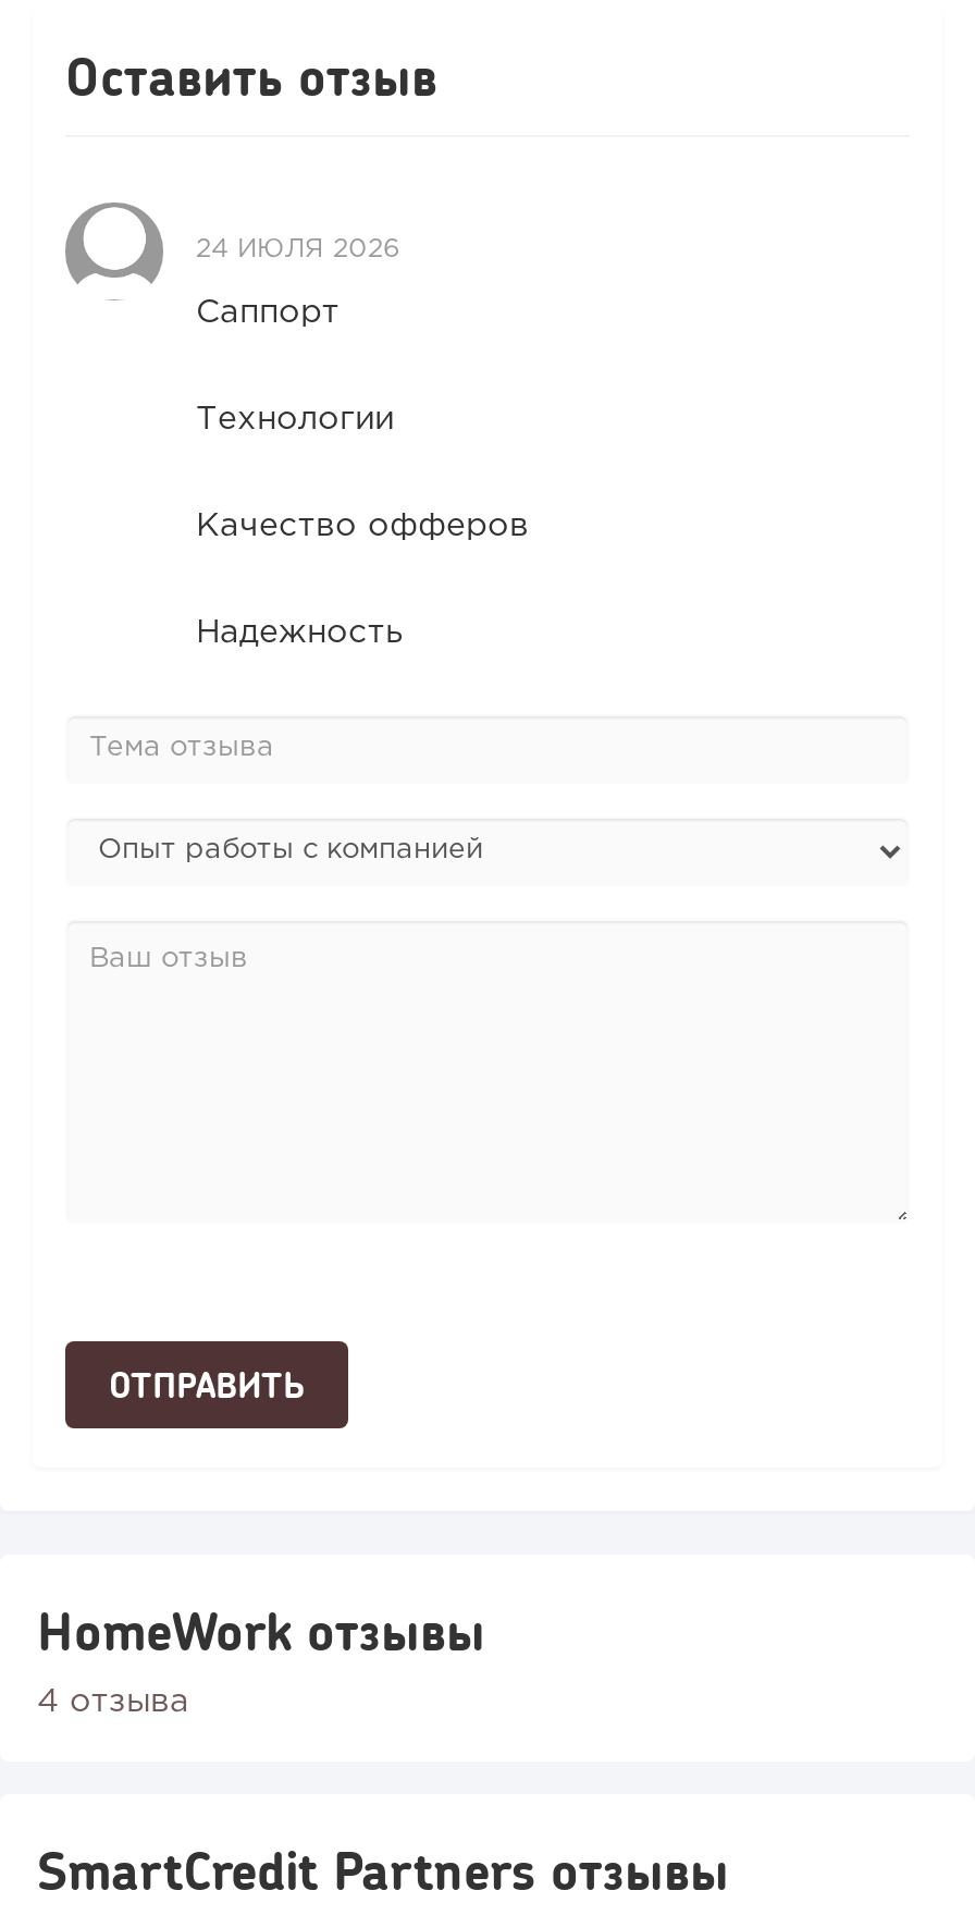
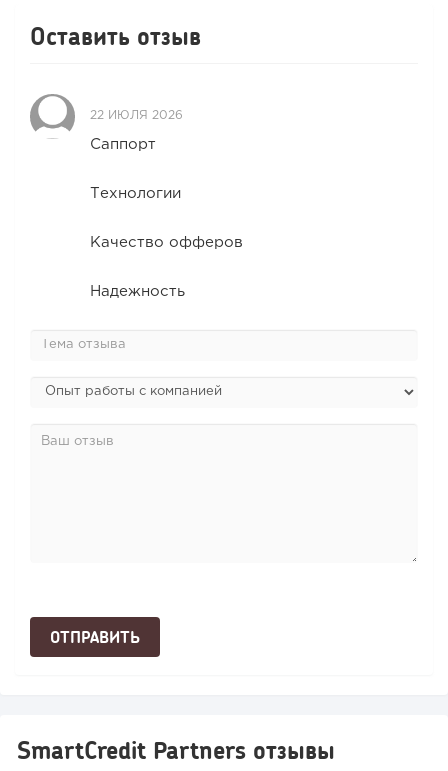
[196,237,400,261] 24 ИЮЛЯ 2026 -> [90,110,183,121] 22 ИЮЛЯ 2026
[37,1598,485,1716] HomeWork отзывы | 4 отзыва -> none

